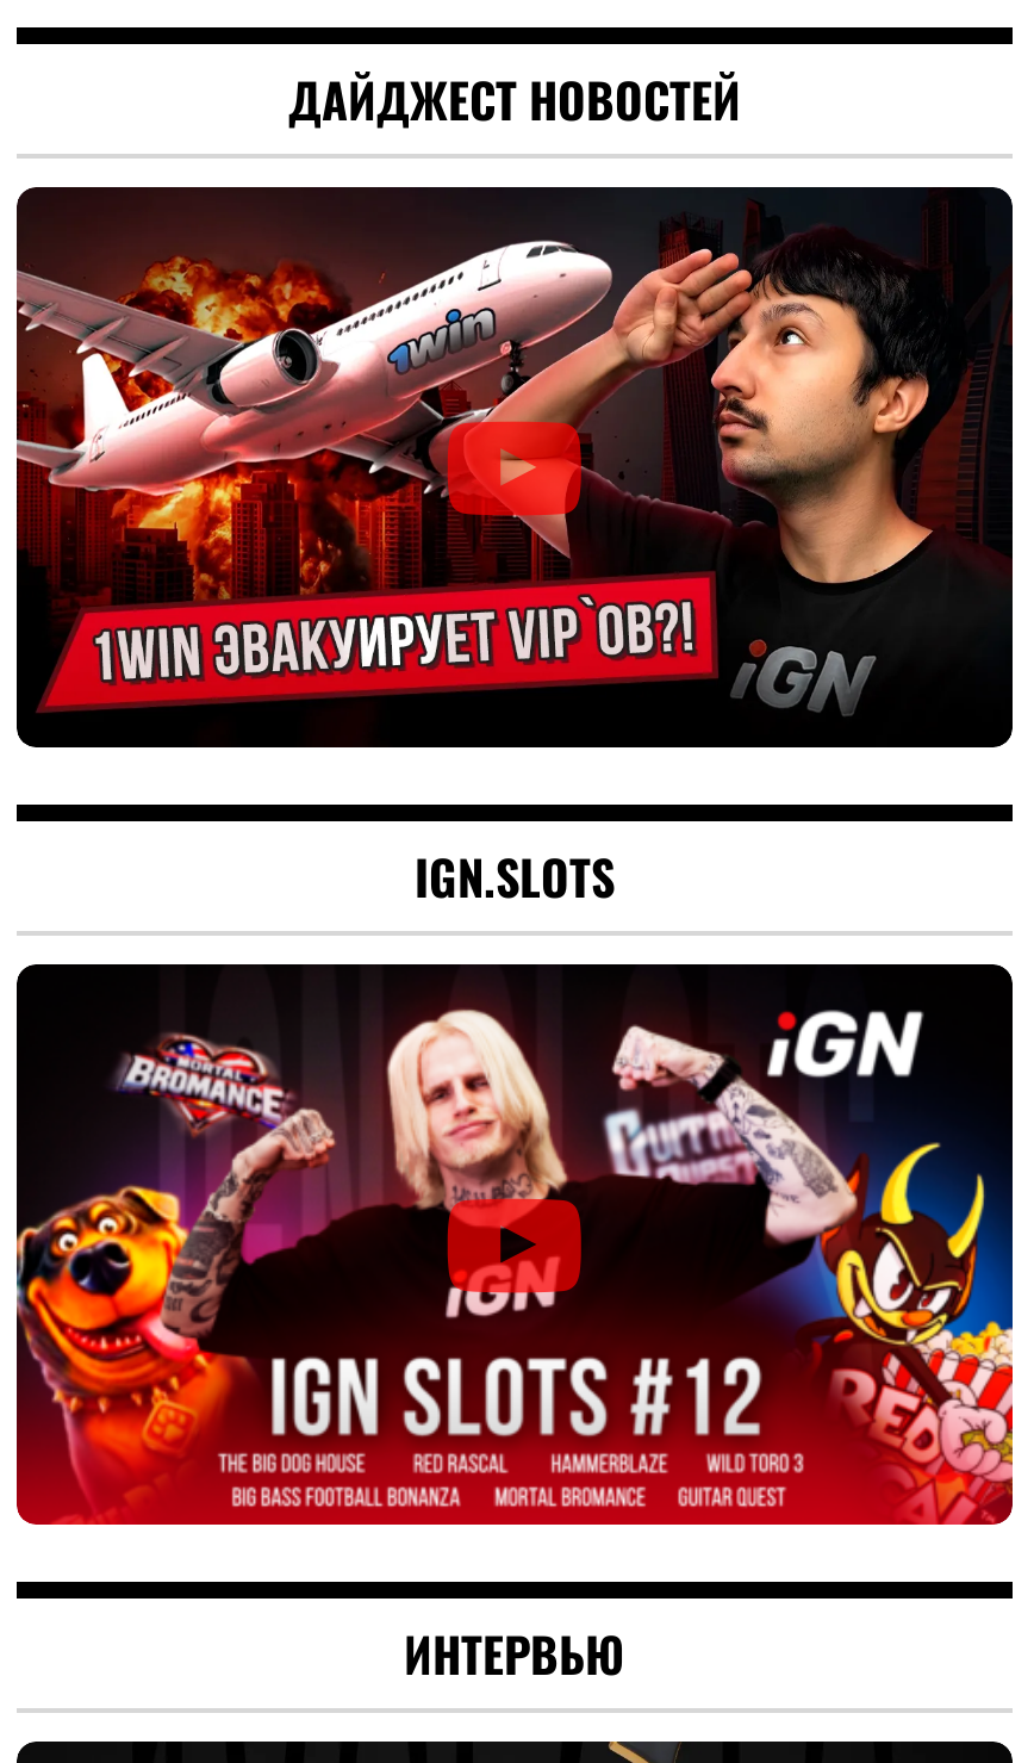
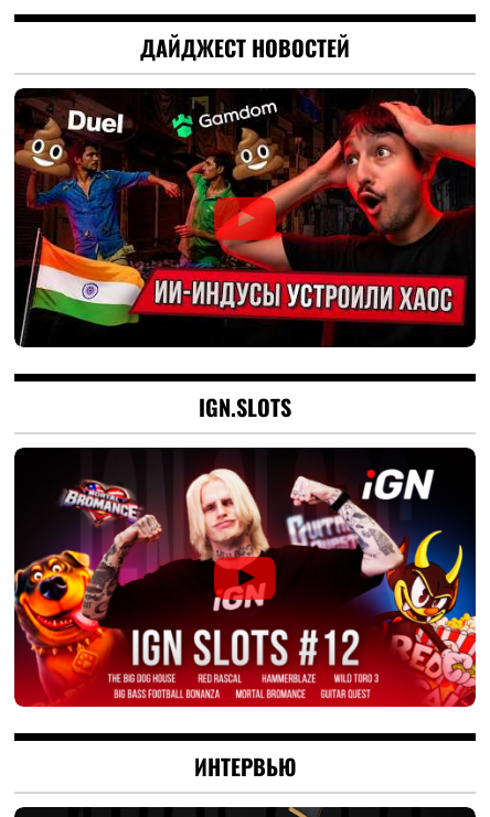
[14,190,1015,747] [image] -> [13,90,477,347] [image]

